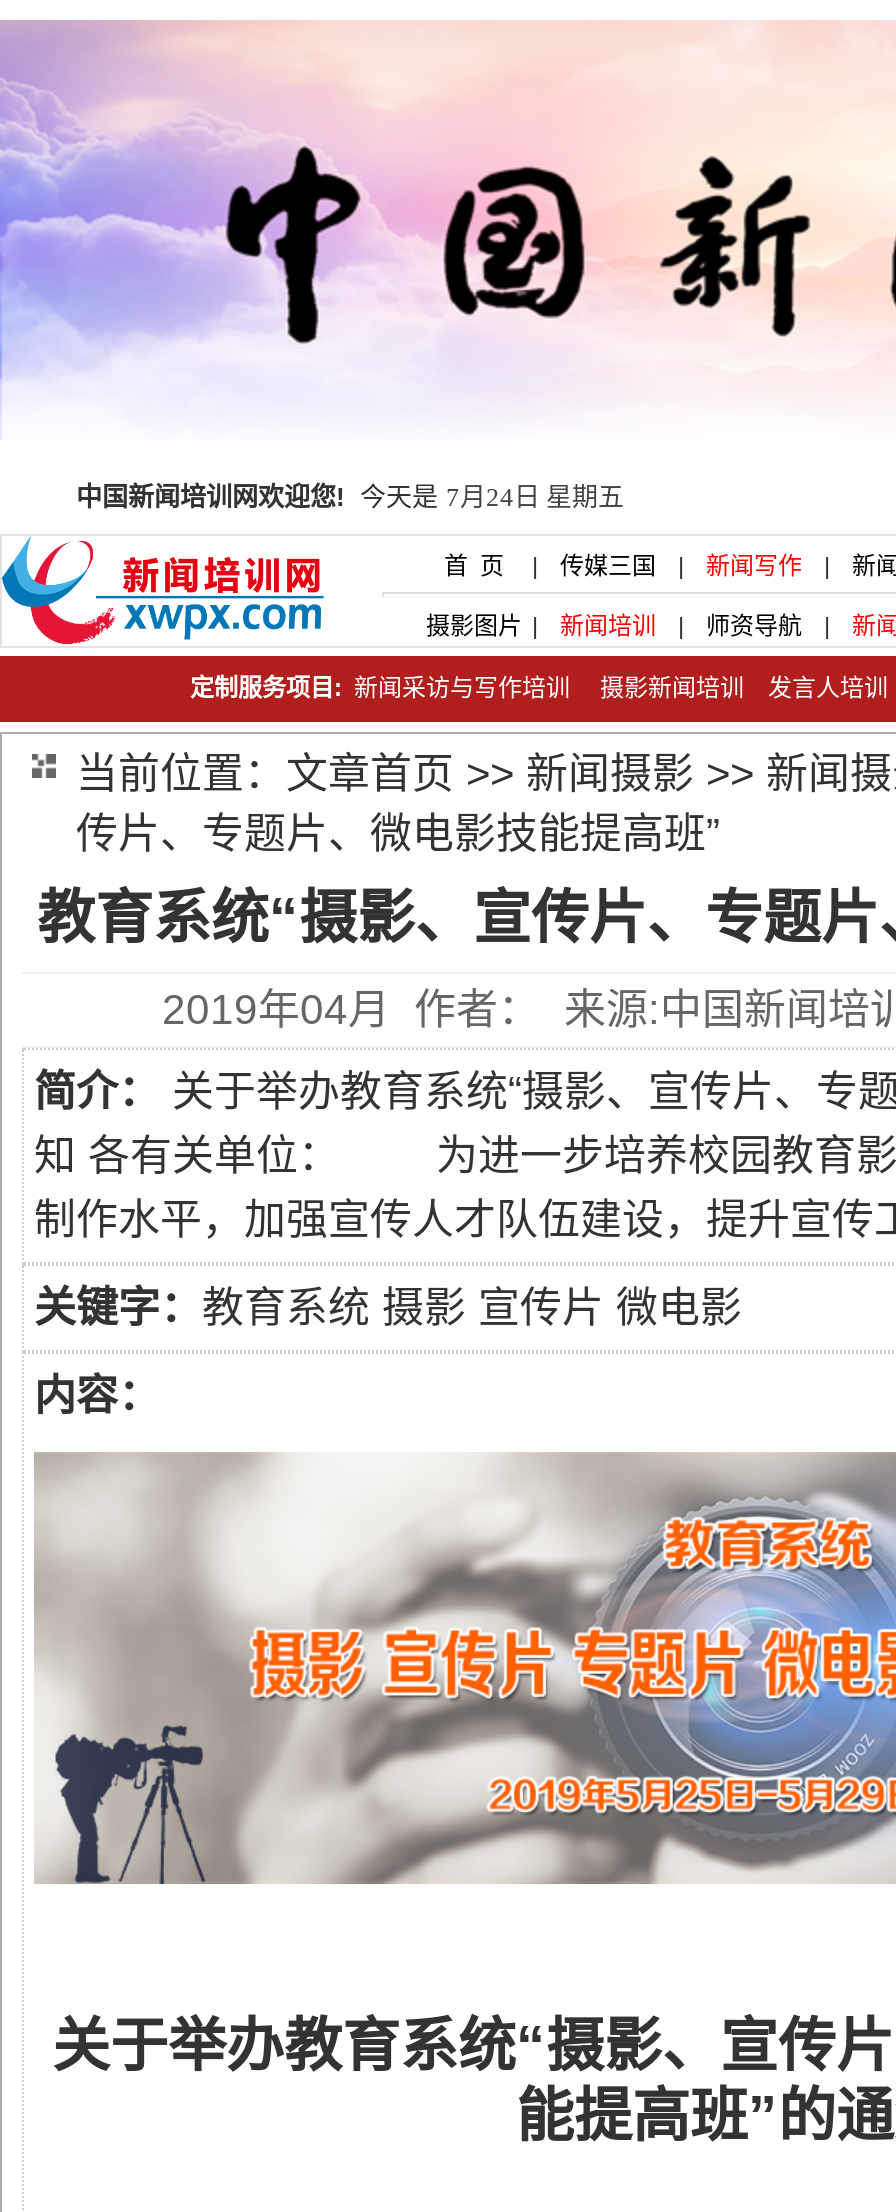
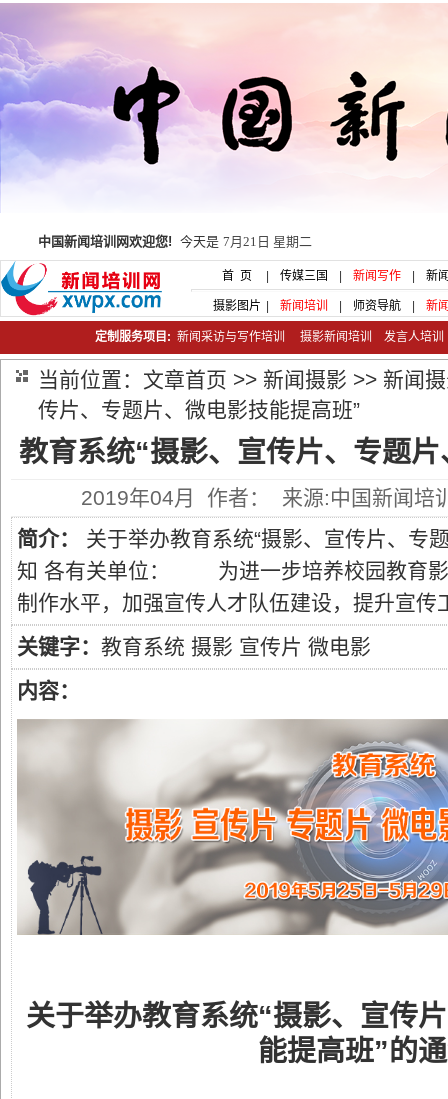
[76,482,624,512] 中国新闻培训网欢迎您!今天是7月24日 星期五 -> [38,234,312,249] 中国新闻培训网欢迎您!今天是7月21日 星期二

